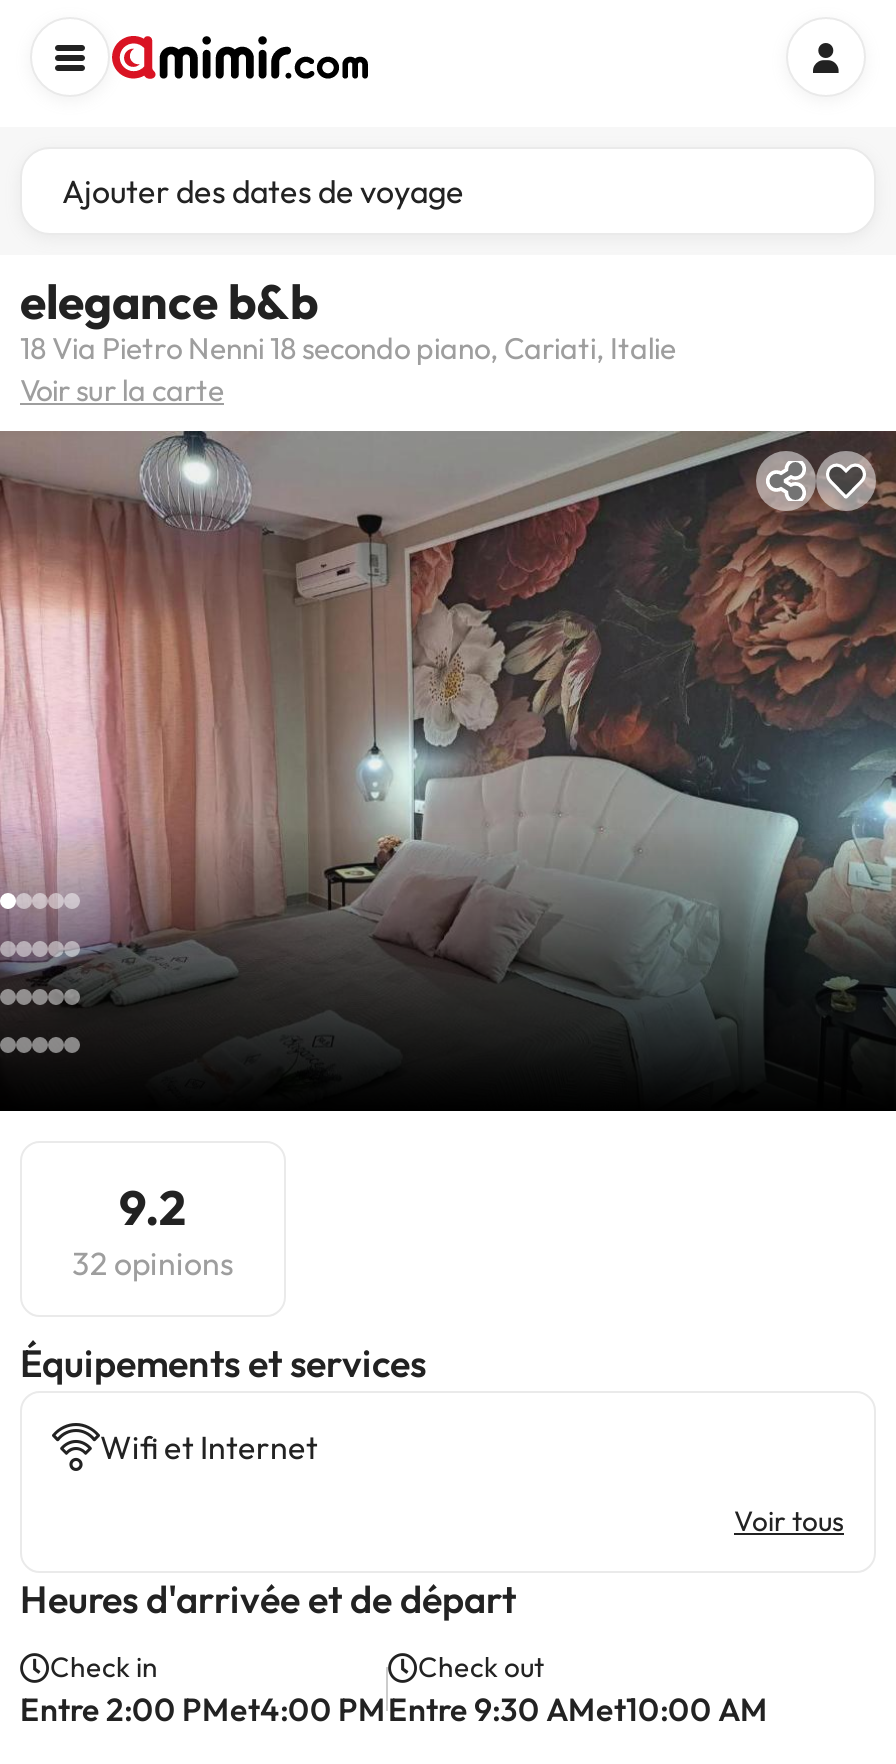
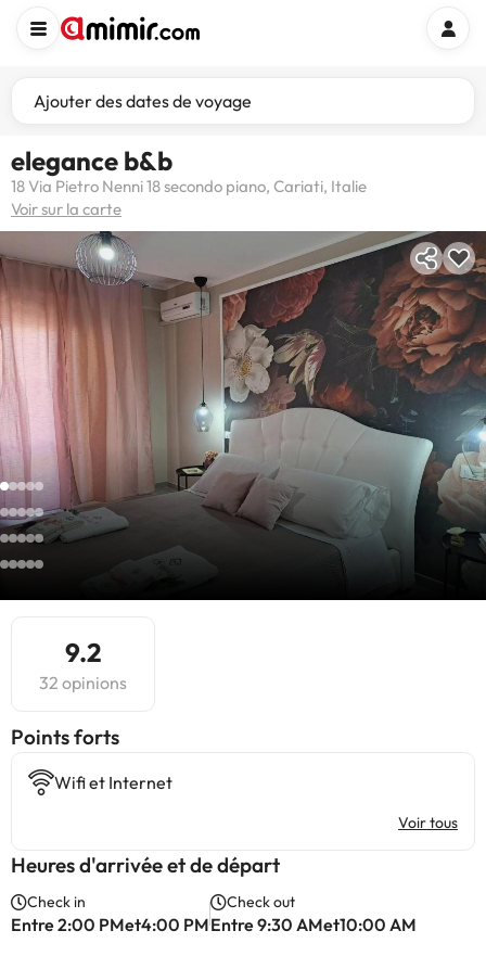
[20,1339,426,1387] Équipements et services -> [11,724,119,750] Points forts

